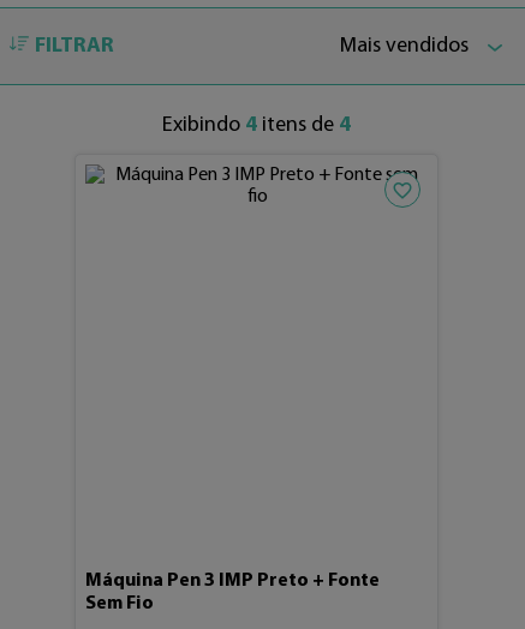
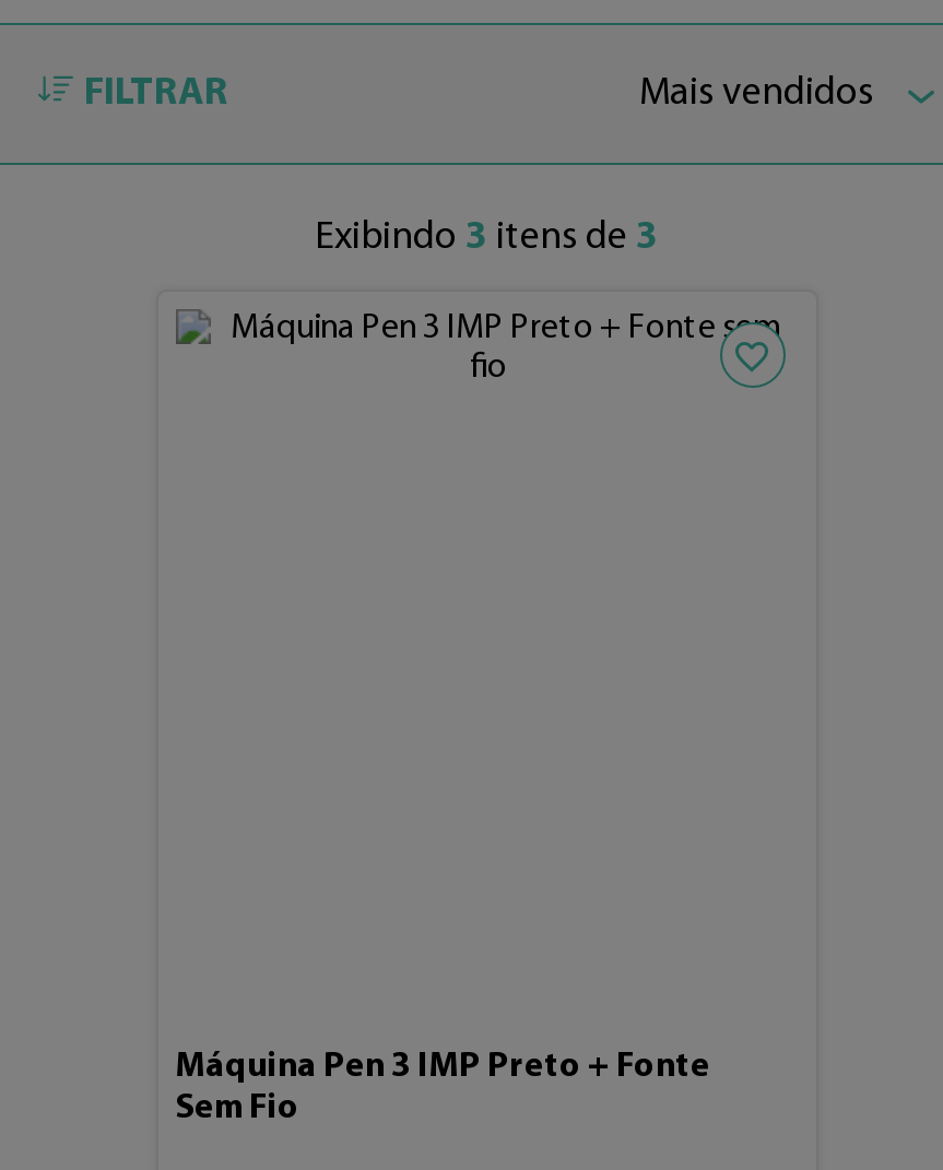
[162,114,350,137] Exibindo 4 itens de 4 -> [315,217,658,259] Exibindo 3 itens de 3

